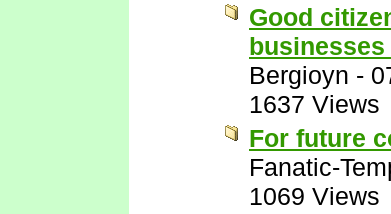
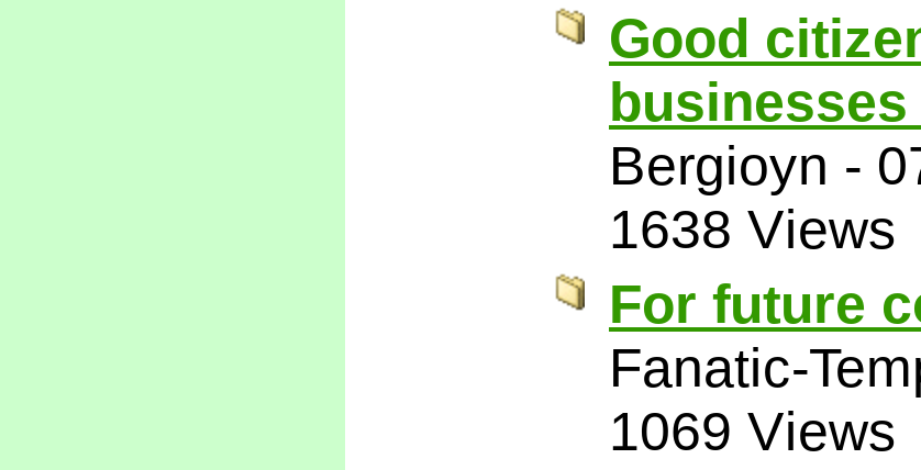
[249,90,380,118] 1637 Views -> [609,198,897,259] 1638 Views

